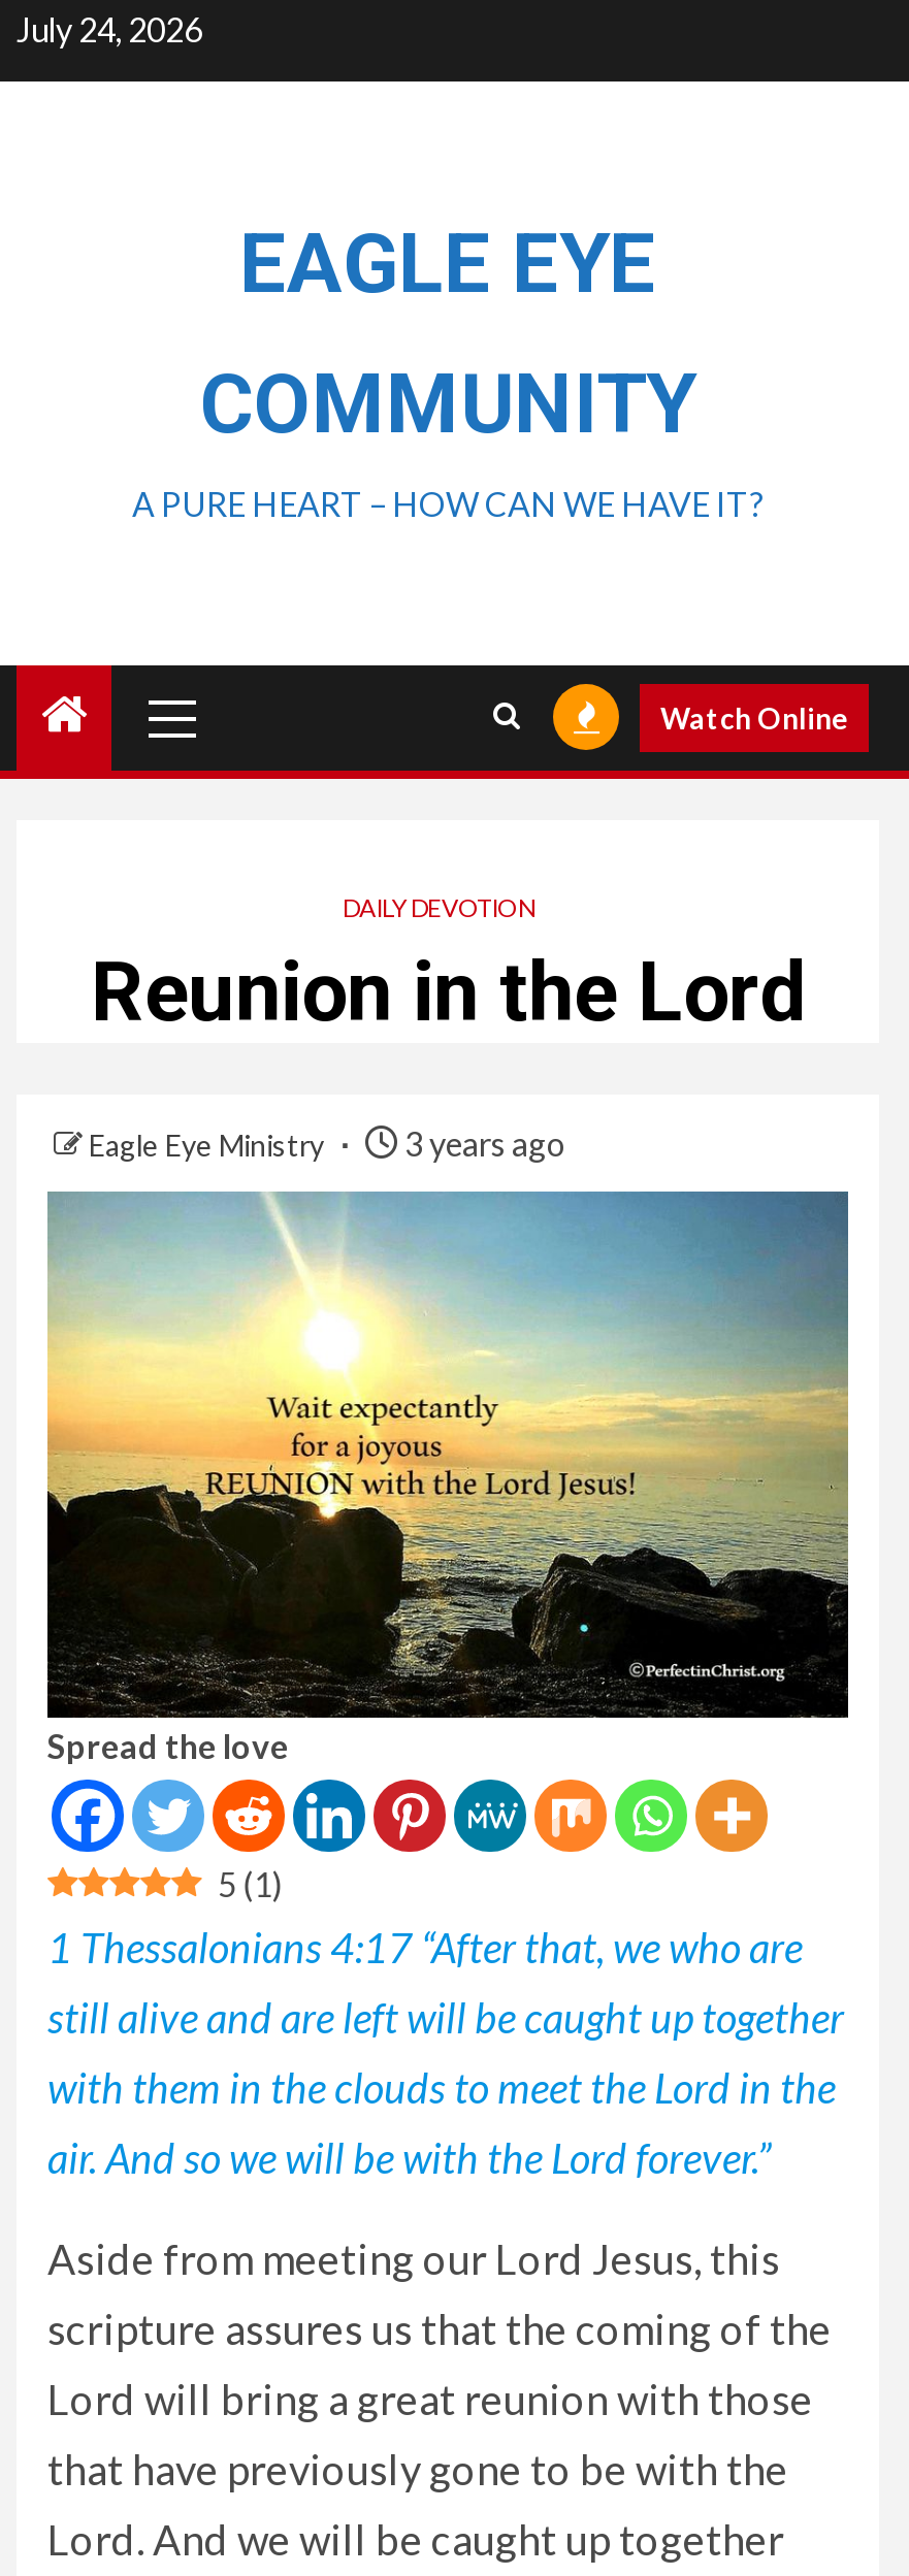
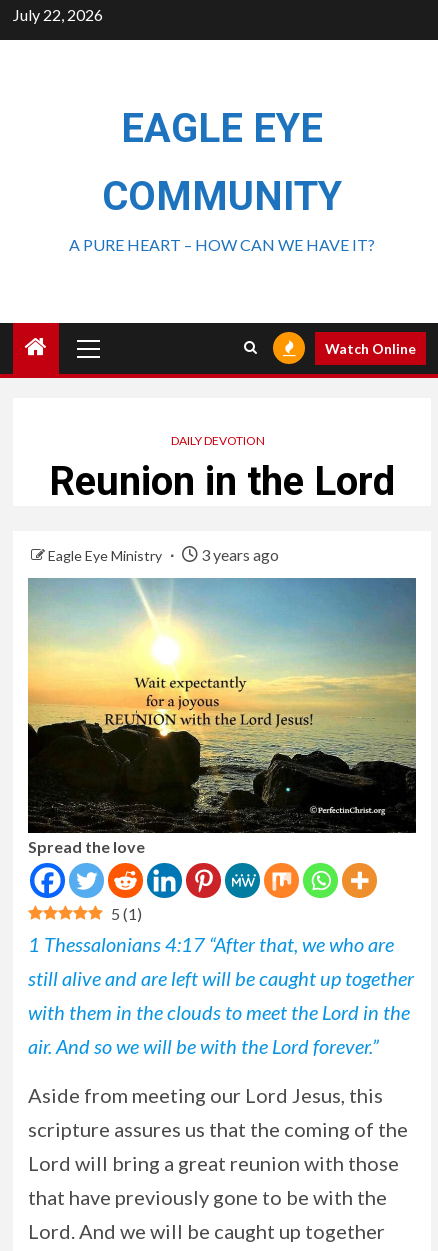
[17,10,202,49] July 24, 2026 -> [13,5,103,24] July 22, 2026

